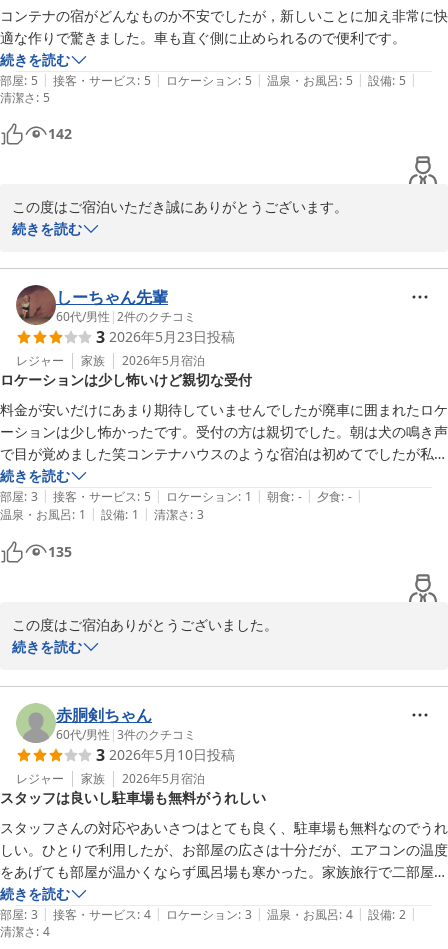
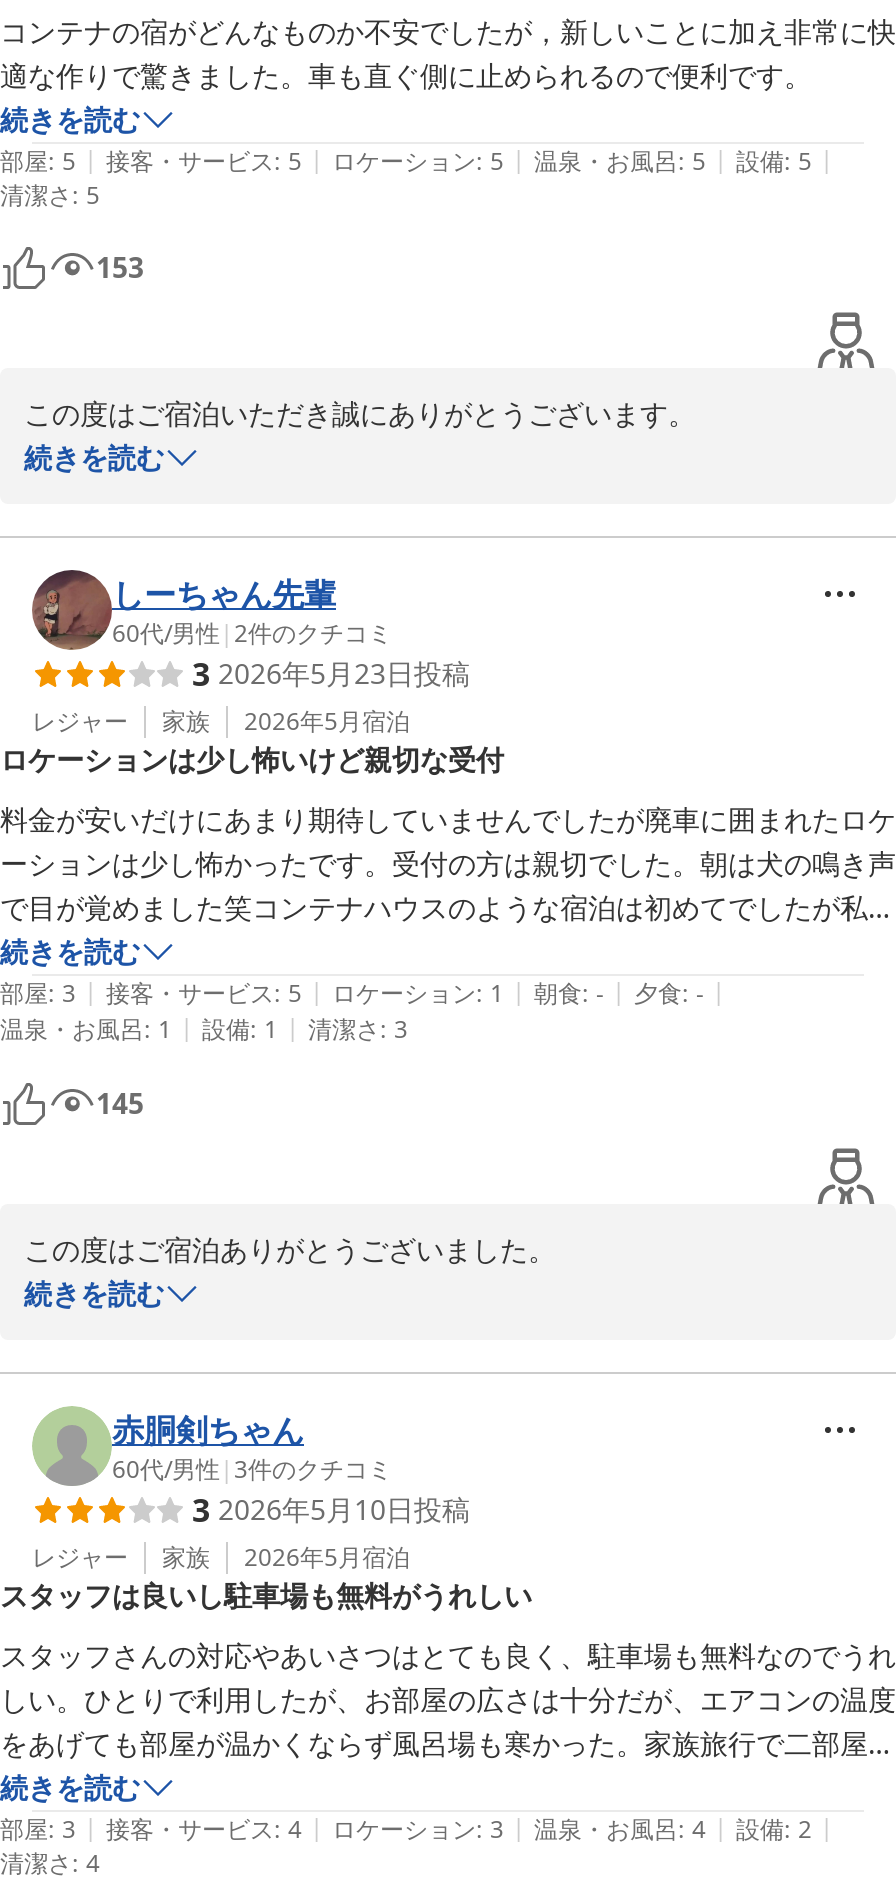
[48,124,72,143] 142 -> [96,248,144,286] 153
[48,542,72,561] 135 -> [96,1084,144,1122] 145

